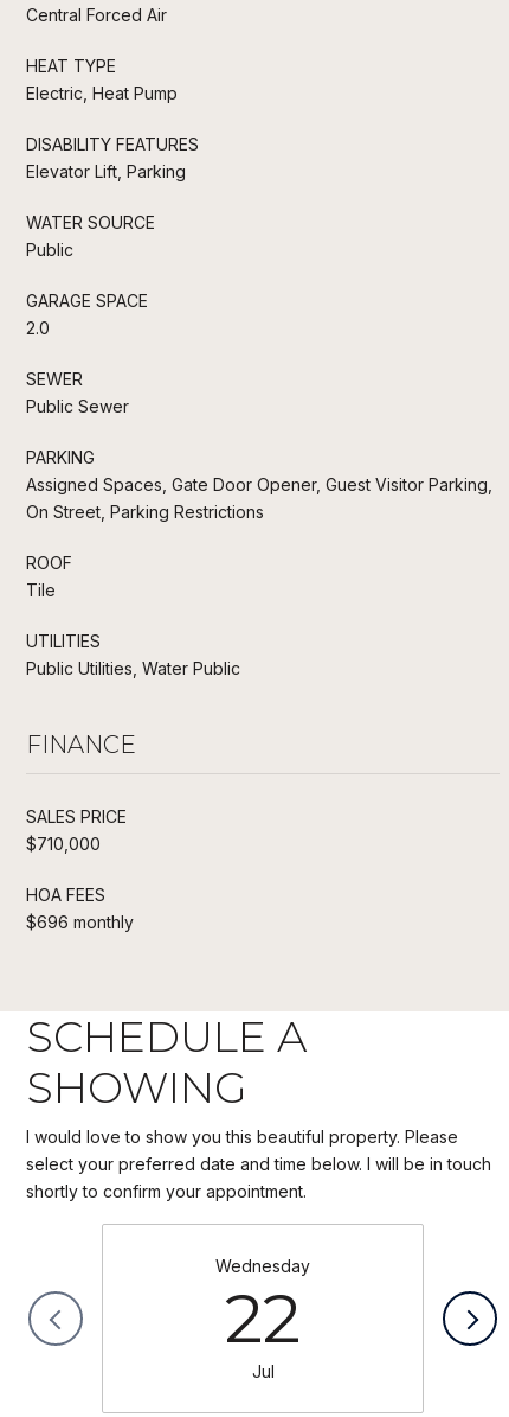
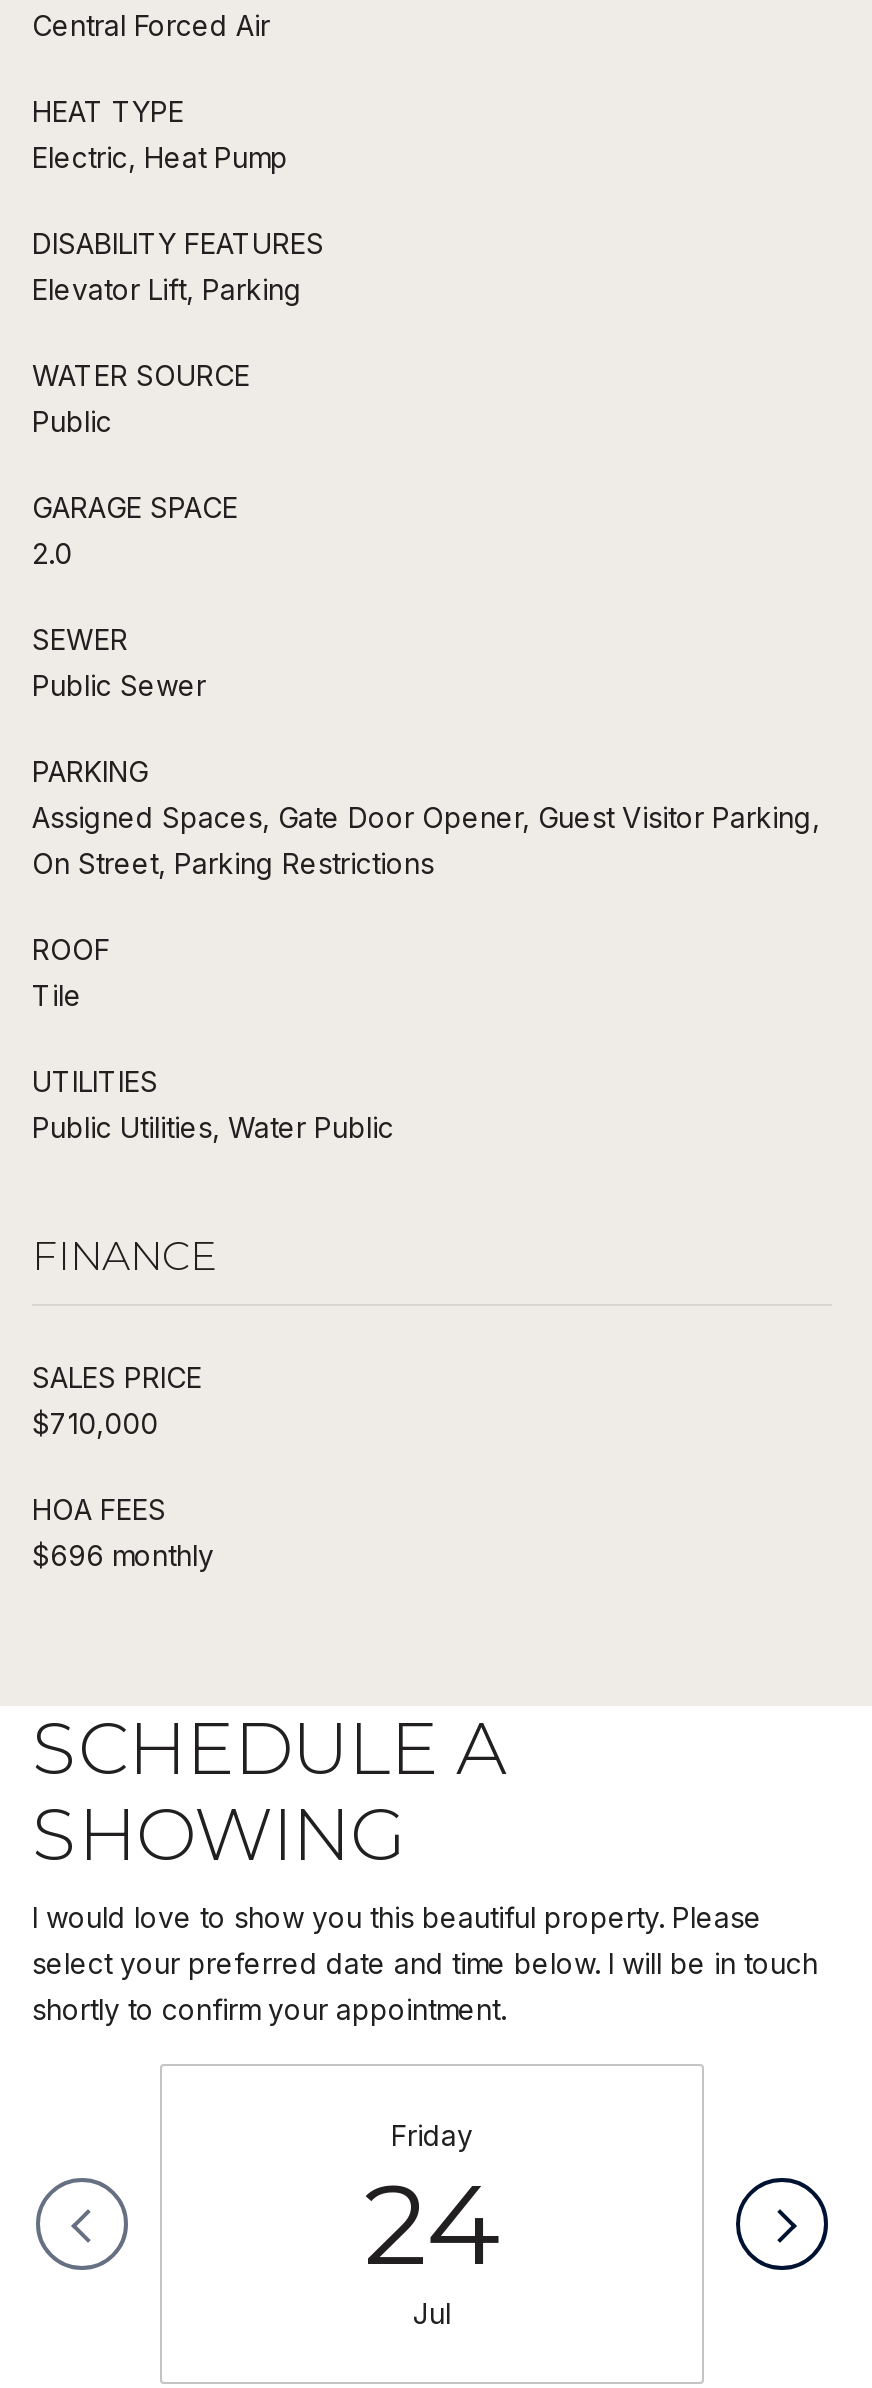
[215,1255,310,1358] Wednesday | 22 -> [364,2117,500,2291] Friday | 24

